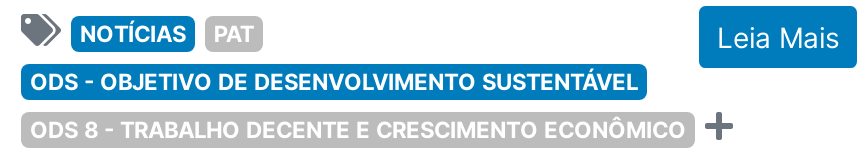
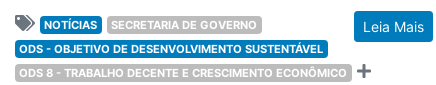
[214,19,254,47] PAT -> [111,17,257,31] SECRETARIA DE GOVERNO

